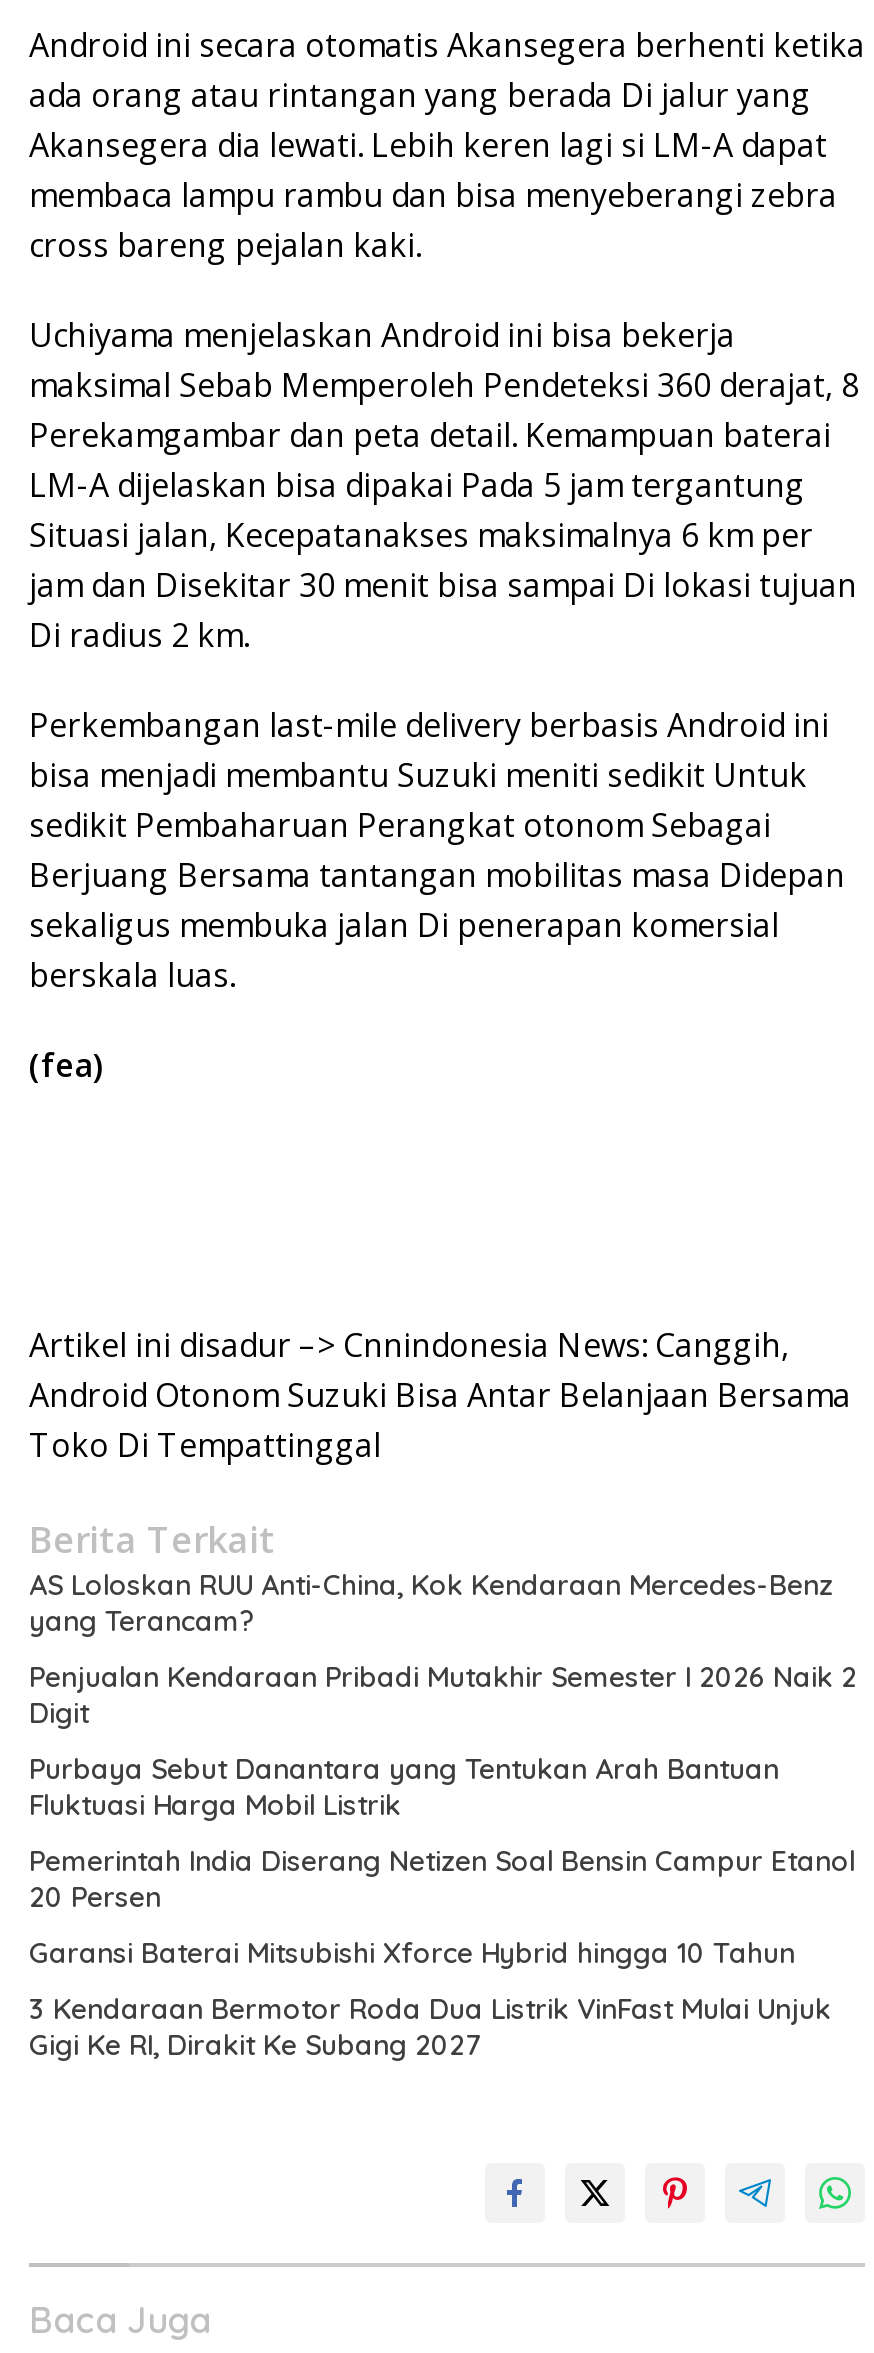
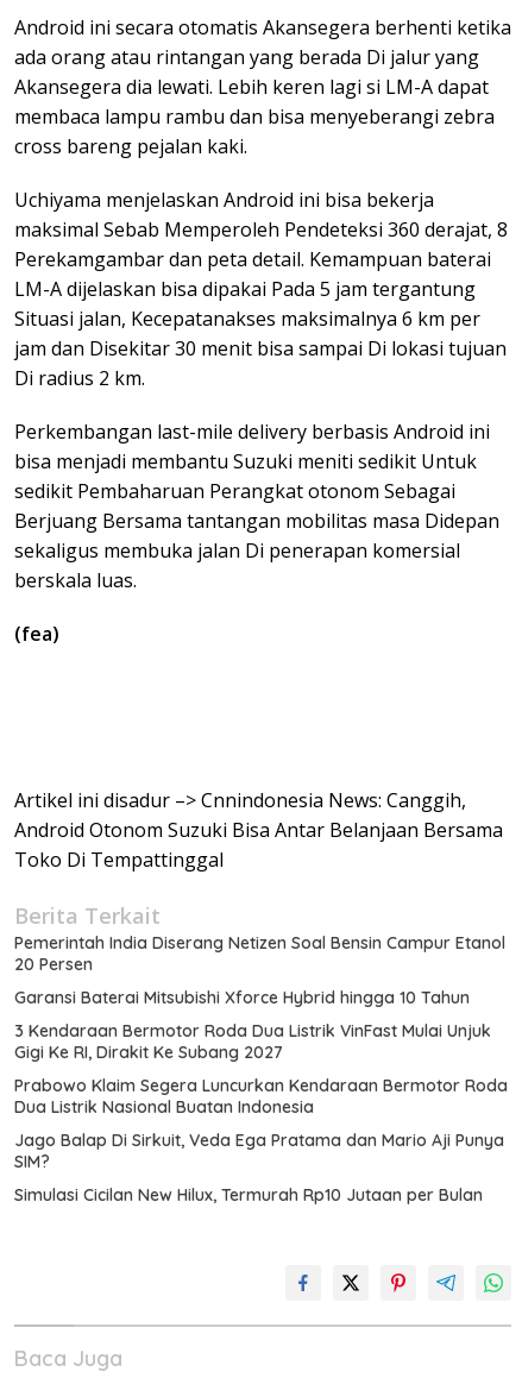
[29,1567,857,1823] AS Loloskan RUU Anti-China, Kok Kendaraan Mercedes-Benz | yang Terancam? | Penjualan Kendaraan Pribadi Mutakhir Semester I 2026 Naik 2 | Digit | Purbaya Sebut Danantara yang Tentukan Arah Bantuan | Fluktuasi Harga Mobil Listrik -> none
moved [29,1843,855,2063] -> [14,932,505,1063]: Pemerintah India Diserang Netizen Soal Bensin Campur Etanol | 20 Persen | Garansi Baterai Mitsubishi Xforce Hybrid hingga 10 Tahun | 3 Kendaraan Bermotor Roda Dua Listrik VinFast Mulai Unjuk | Gigi Ke RI, Dirakit Ke Subang 2027
none -> [14,1075,508,1206] Prabowo Klaim Segera Luncurkan Kendaraan Bermotor Roda | Dua Listrik Nasional Buatan Indonesia | Jago Balap Di Sirkuit, Veda Ega Pratama dan Mario Aji Punya | SIM? | Simulasi Cicilan New Hilux, Termurah Rp10 Jutaan per Bulan

